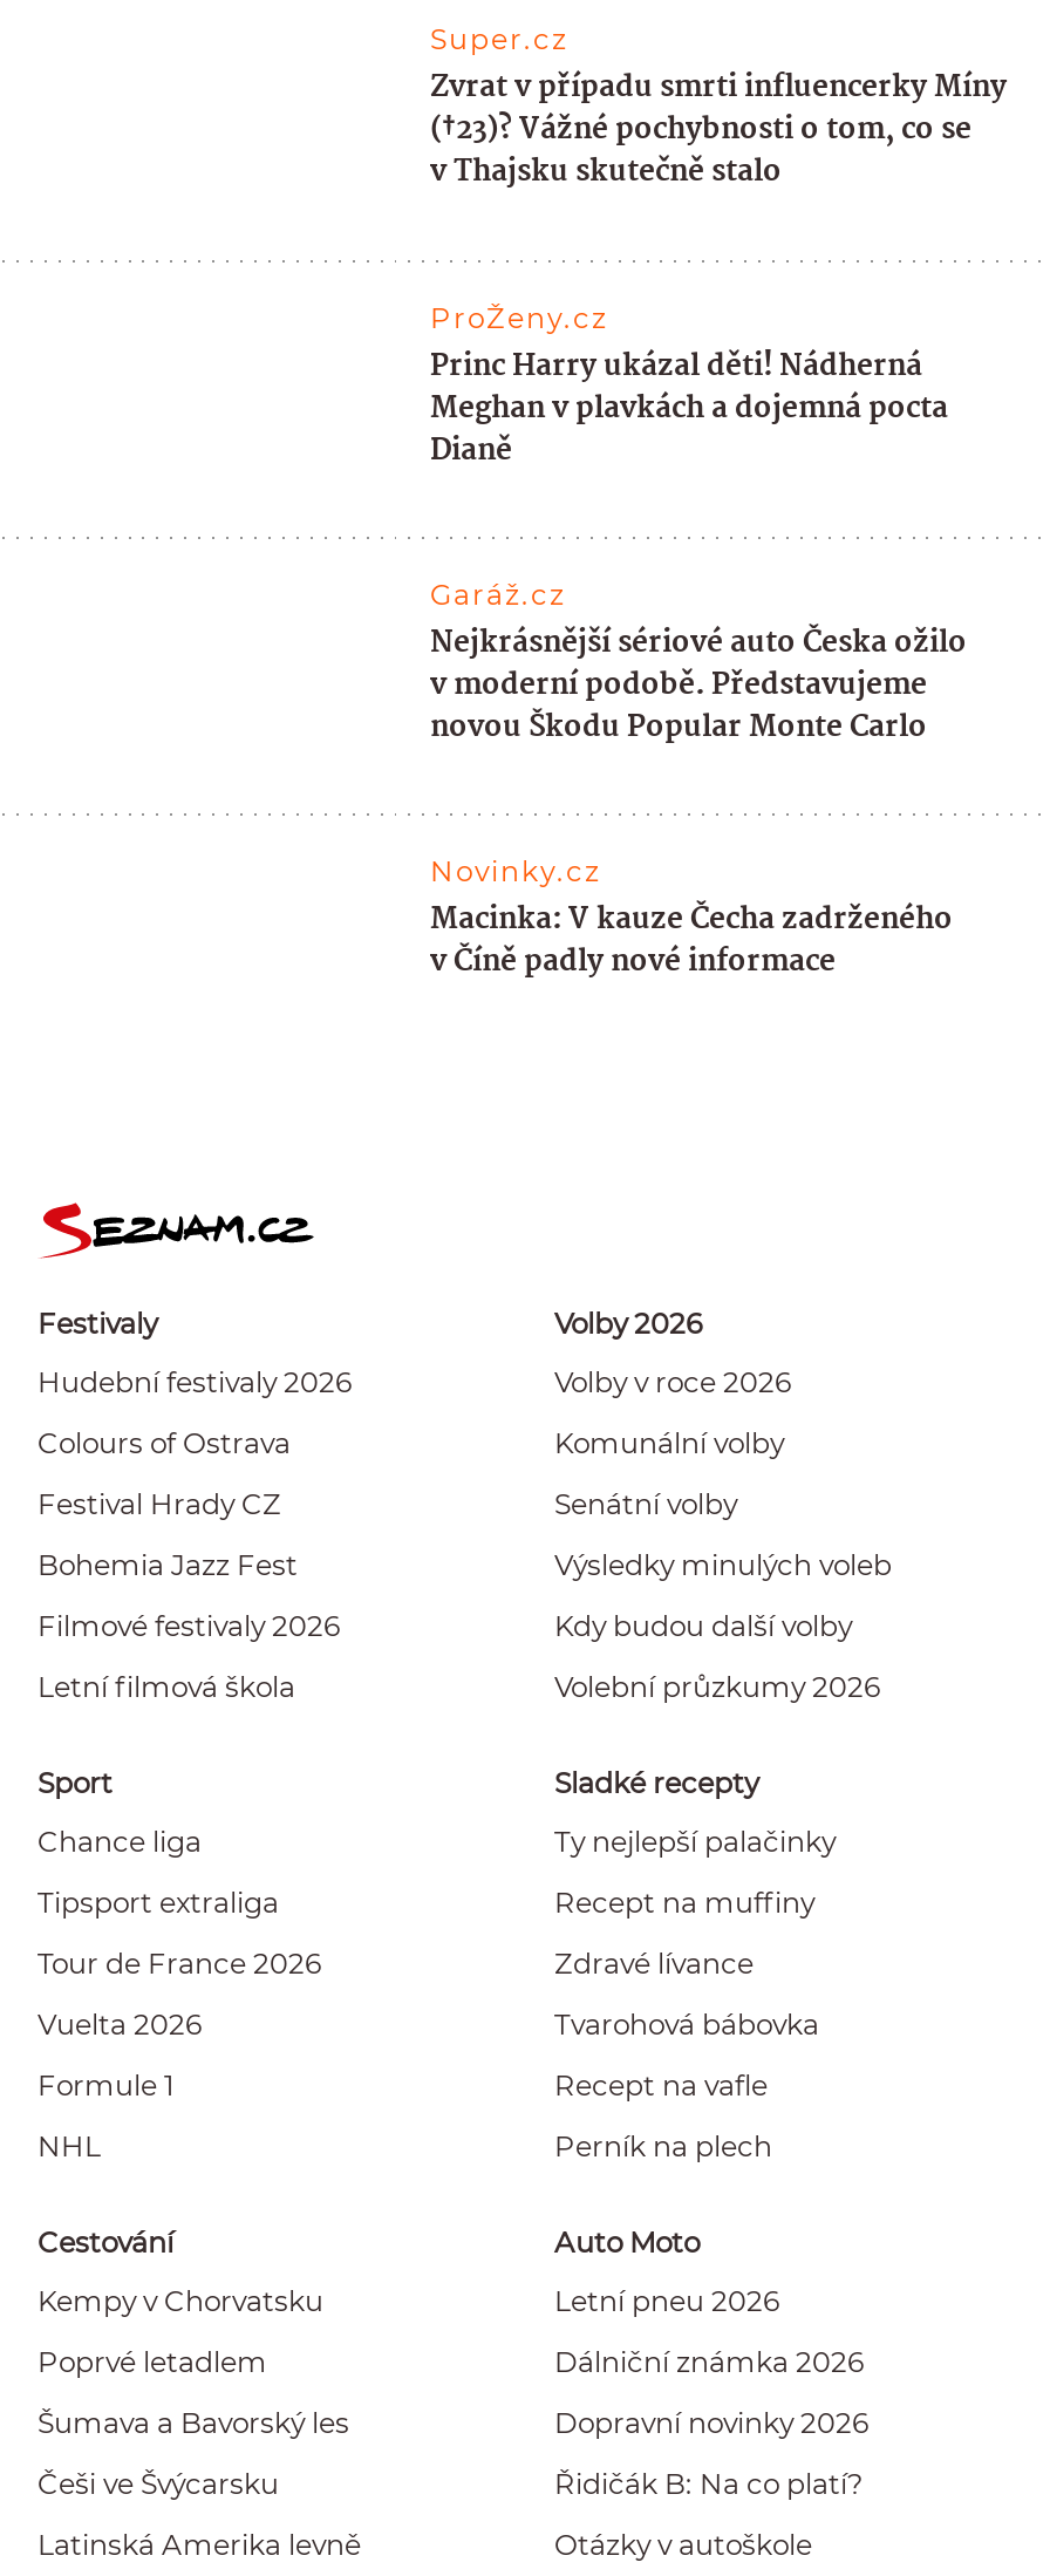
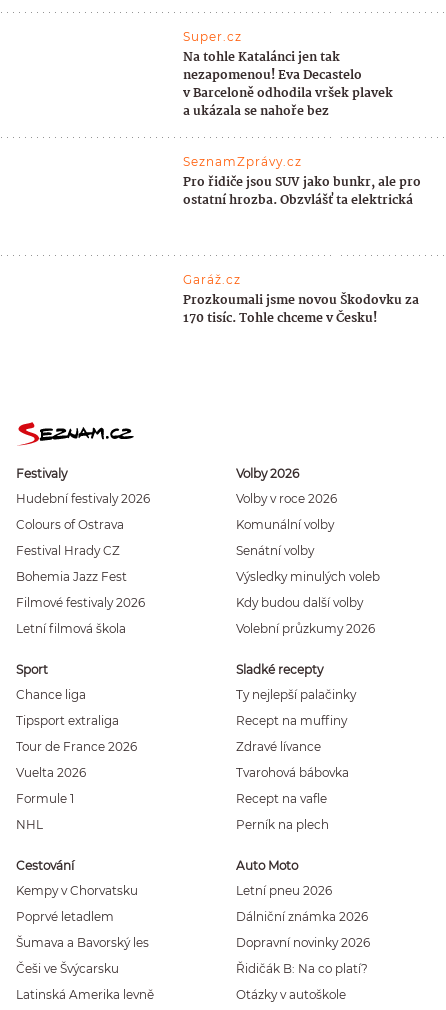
[430,64,1007,197] Zvrat v případu smrti influencerky Míny | (†23)? Vážné pochybnosti o tom, co se | v Thajsku skutečně stalo -> [183,47,393,122] Na tohle Katalánci jen tak | nezapomenou! Eva Decastelo | v Barceloně odhodila vršek plavek | a ukázala se nahoře bez
[430,299,948,474] ProŽeny.cz | Princ Harry ukázal děti! Nádherná | Meghan v plavkách a dojemná pocta | Dianě -> [183,154,421,211] SeznamZprávy.cz | Pro řidiče jsou SUV jako bunkr, ale pro | ostatní hrozba. Obzvlášť ta elektrická
[430,618,967,986] Nejkrásnější sériové auto Česka ožilo | v moderní podobě. Představujeme | novou Škodu Popular Monte Carlo | Novinky.cz | Macinka: V kauze Čecha zadrženého | v Číně padly nové informace -> [183,290,419,329] Prozkoumali jsme novou Škodovku za | 170 tisíc. Tohle chceme v Česku!

